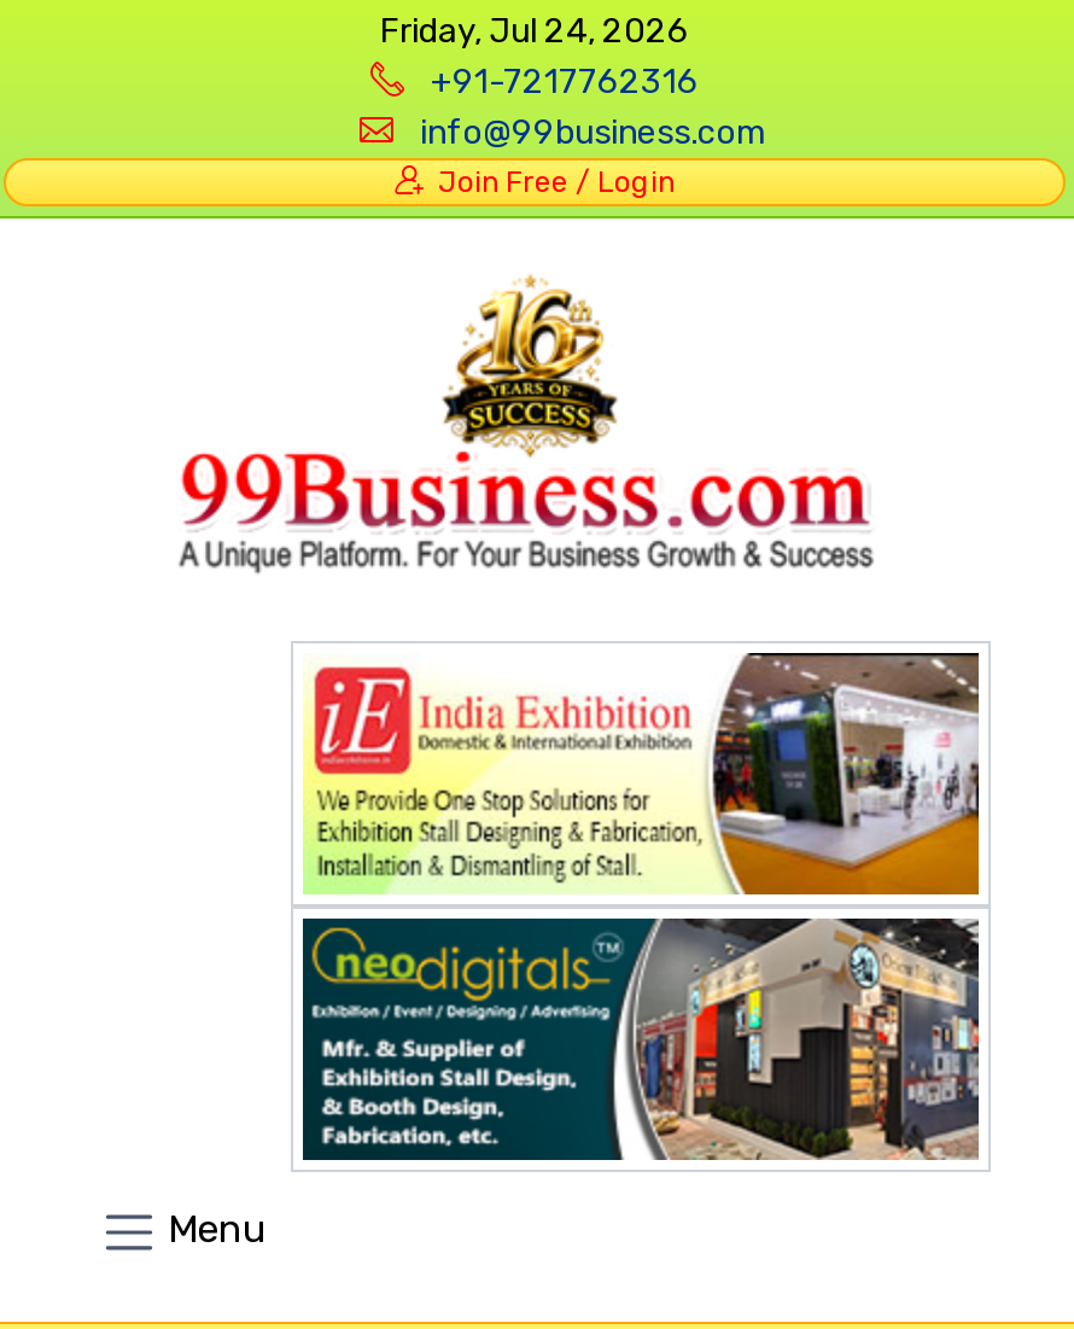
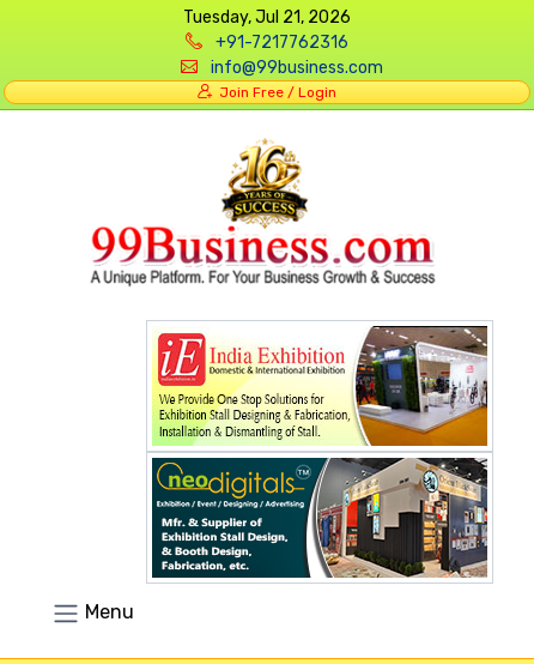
[380,11,689,52] Friday, Jul 24, 2026 -> [183,7,351,28] Tuesday, Jul 21, 2026

